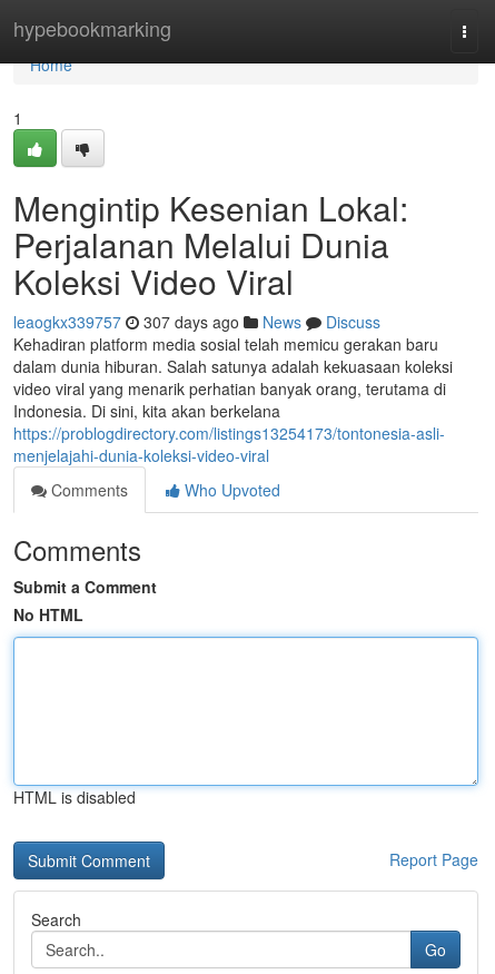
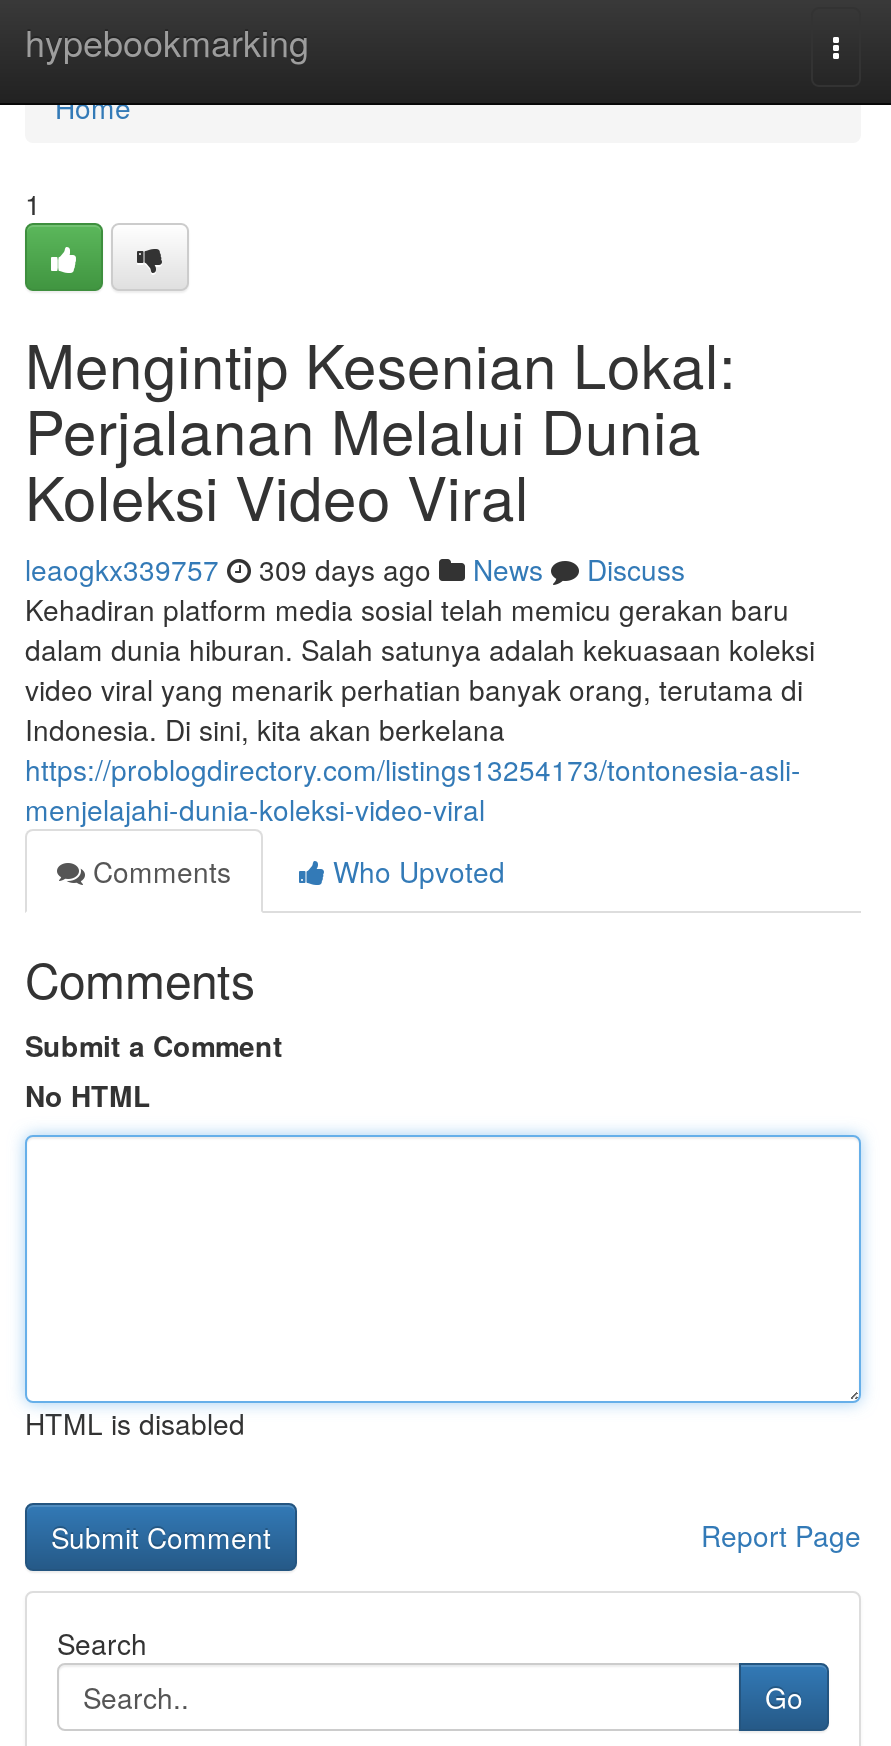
[13,311,380,333] leaogkx339757 307 days ago News Discuss -> [25,549,685,589] leaogkx339757 309 days ago News Discuss

